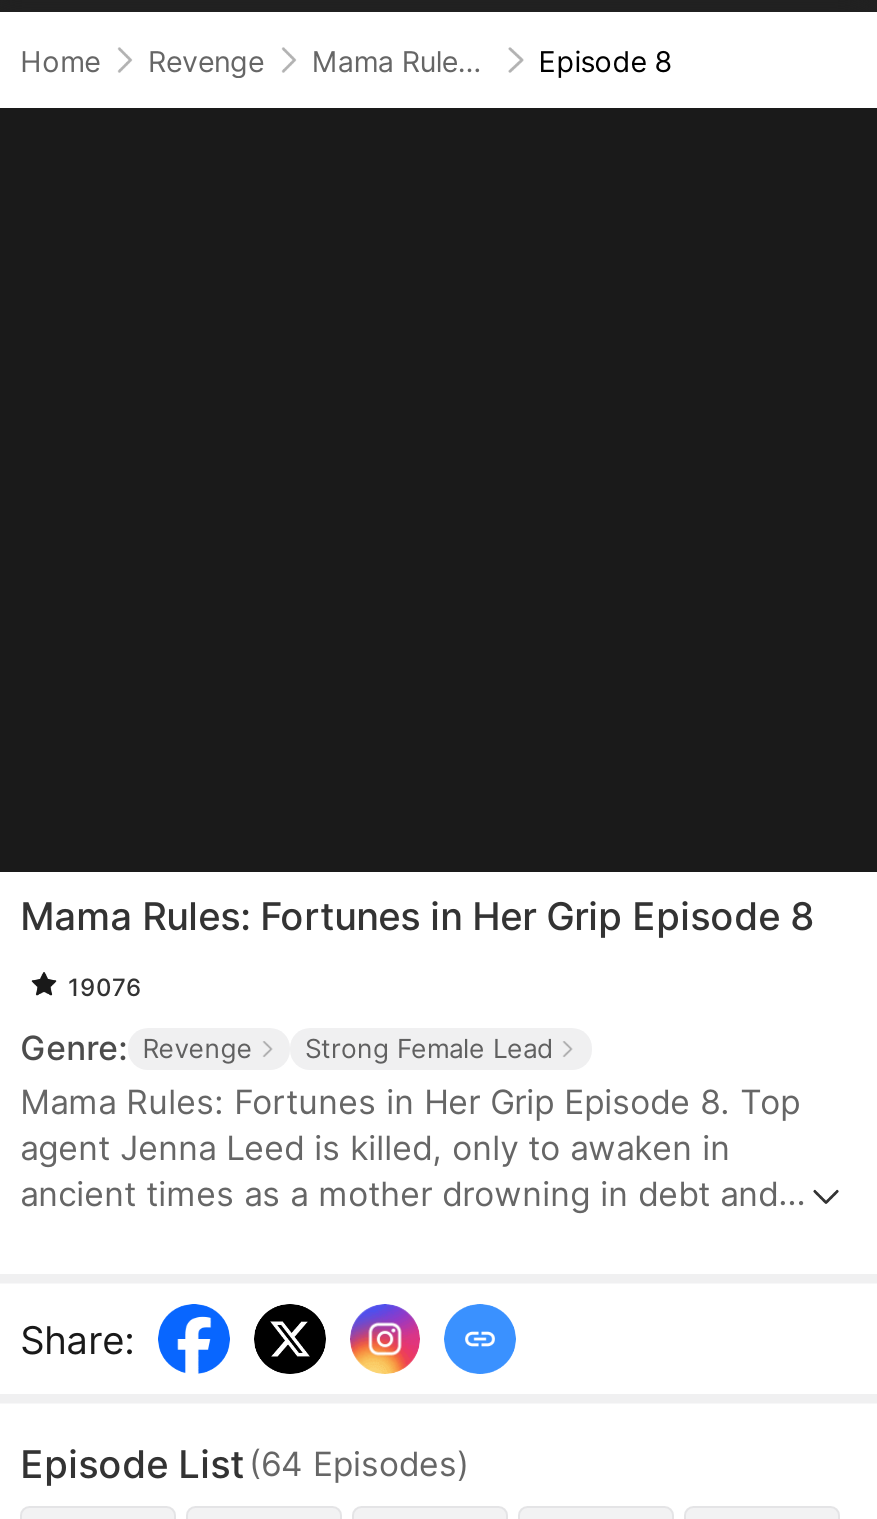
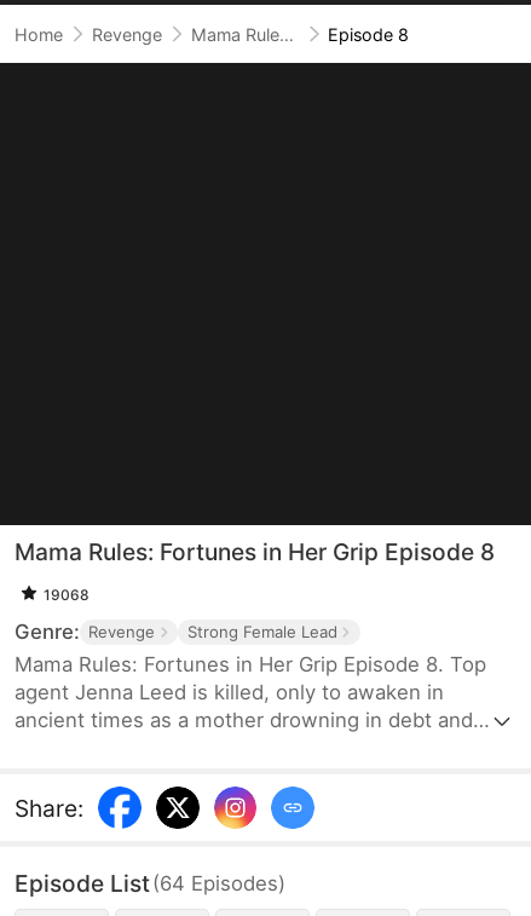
[68,971,142,1001] 19076 -> [44,585,90,603] 19068

